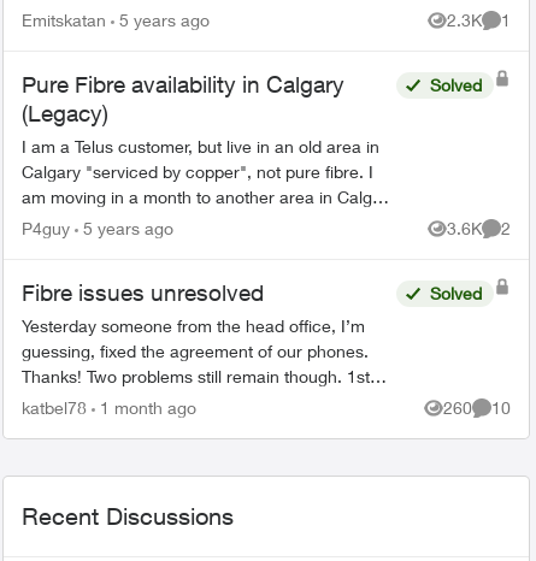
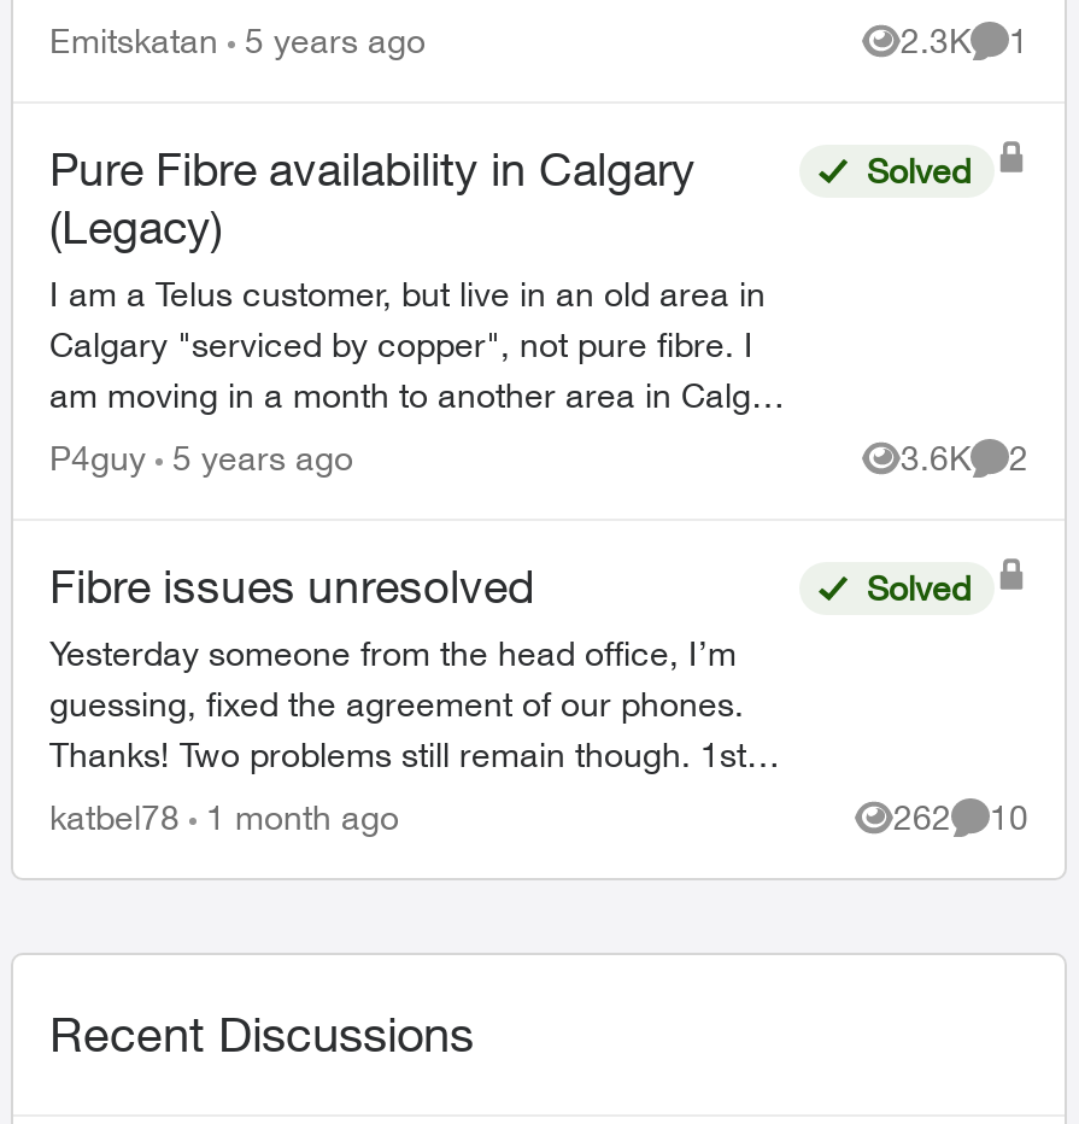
[443,397,511,418] 260 10 -> [893,796,1028,837] 262 10

